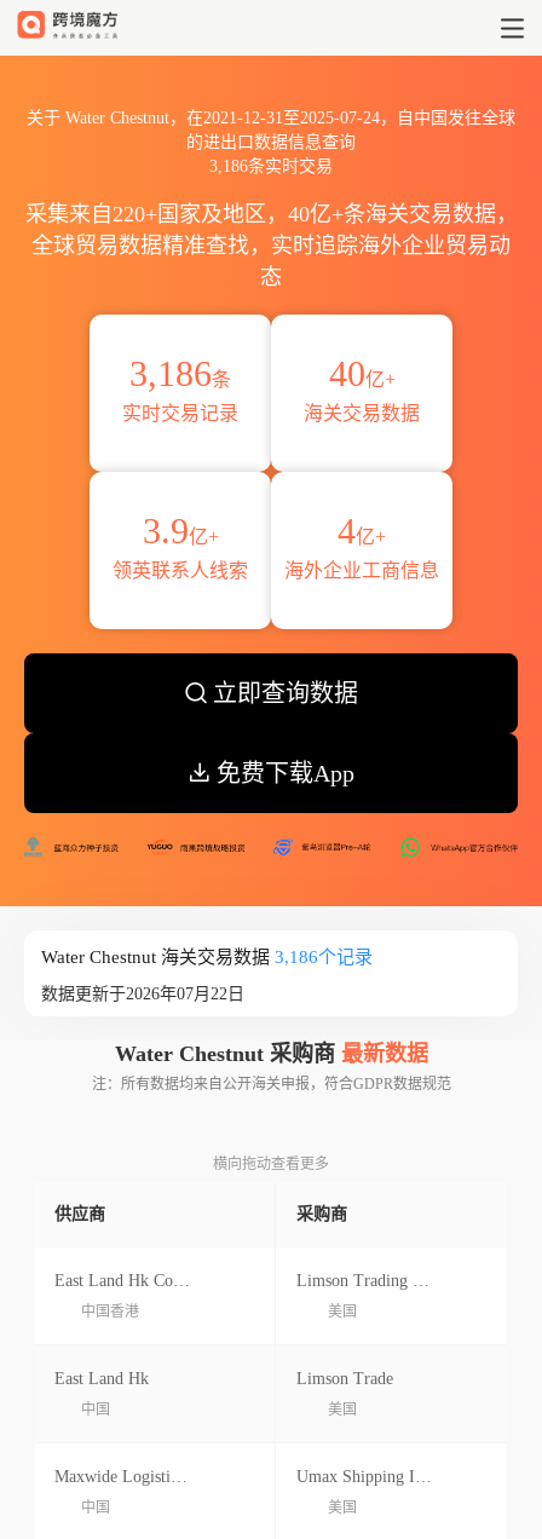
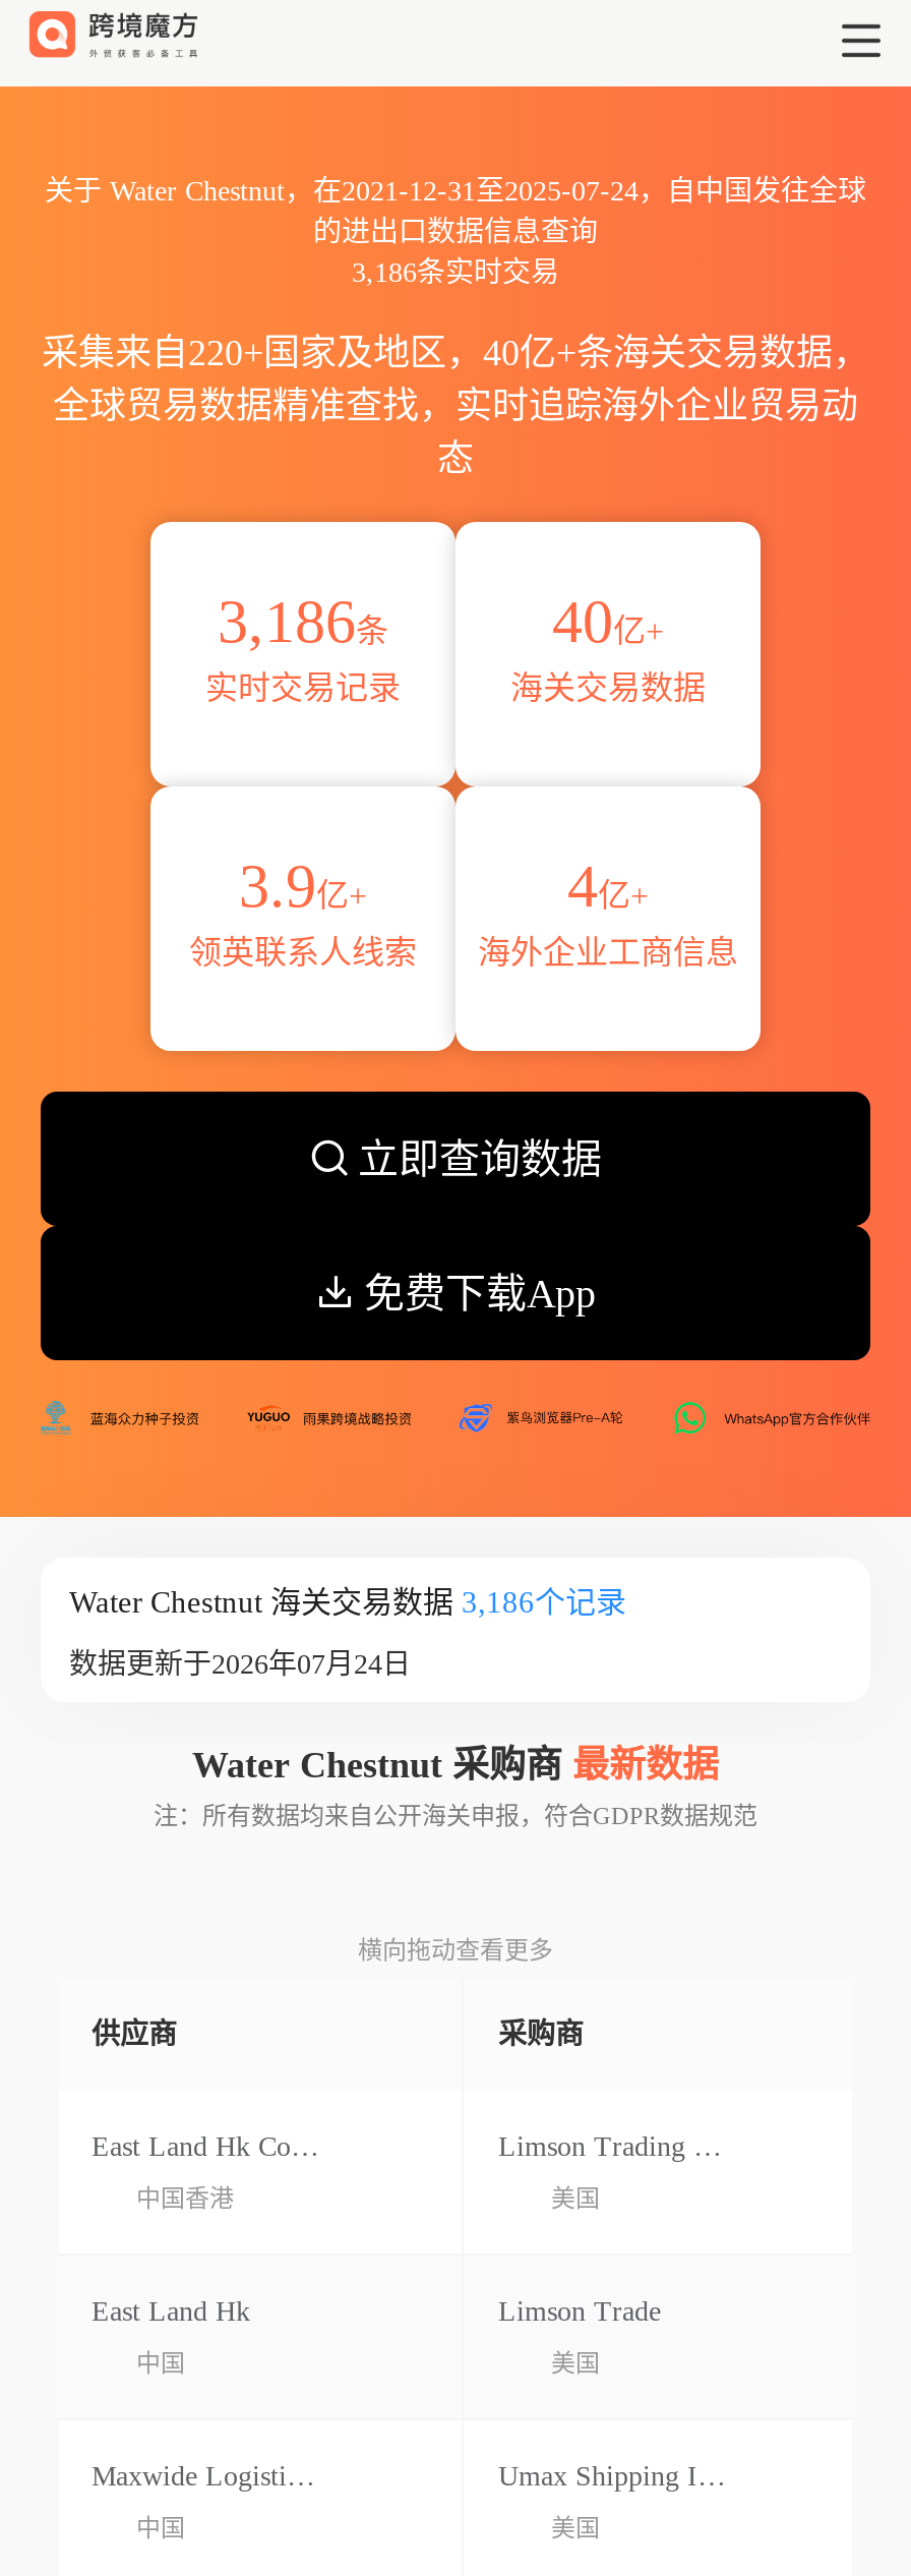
[41,985,244,1003] 数据更新于2026年07月22日 -> [69,1649,411,1680] 数据更新于2026年07月24日

